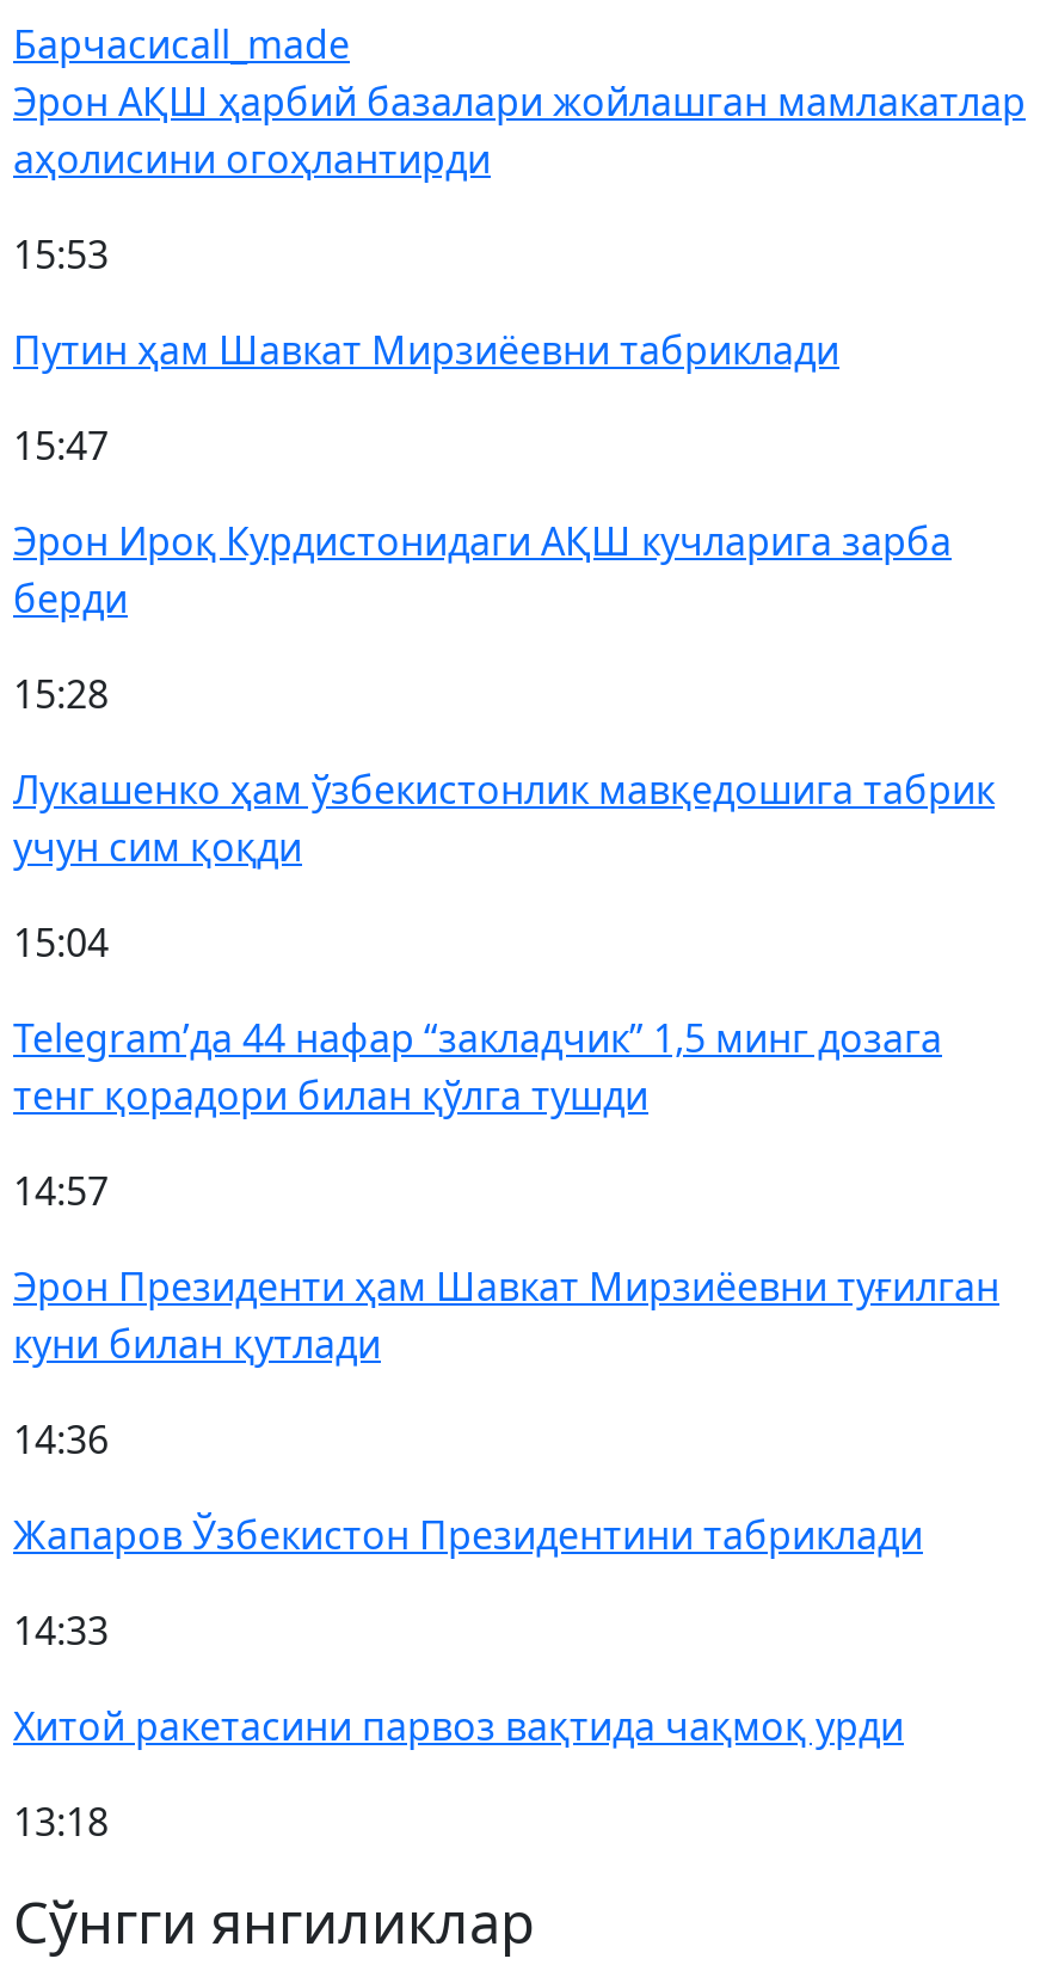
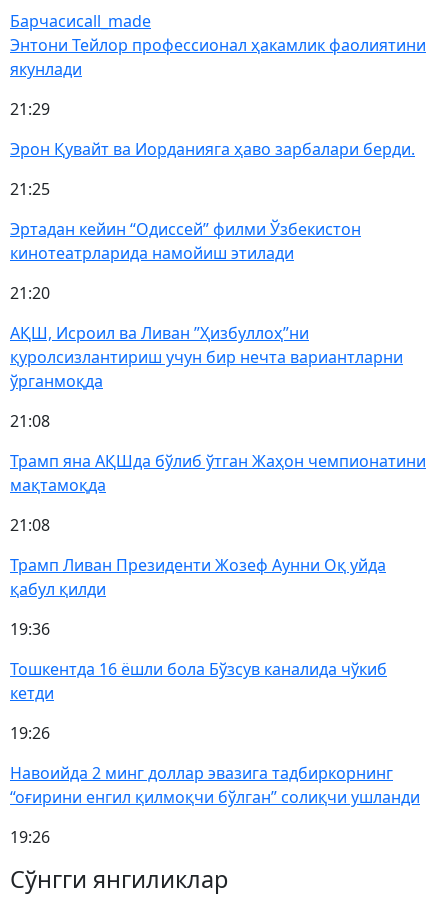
[13,74,1026,184] Эрон АҚШ ҳарбий базалари жойлашган мамлакатлар | аҳолисини огоҳлантирди -> [10,33,426,79] Энтони Тейлор профессионал ҳакамлик фаолиятини | якунлади
[13,227,109,280] 15:53 -> [10,97,50,119] 21:29
[13,323,839,375] Путин ҳам Шавкат Мирзиёевни табриклади -> [10,137,415,159] Эрон Қувайт ва Иорданияга ҳаво зарбалари берди.
[13,418,109,471] 15:47 -> [10,177,50,199] 21:25
[13,514,952,624] Эрон Ироқ Курдистонидаги АҚШ кучларига зарба | берди -> [10,217,361,263] Эртадан кейин “Одиссей” филми Ўзбекистон | кинотеатрларида намойиш этилади
[13,667,109,719] 15:28 -> [10,281,50,303] 21:20
[13,762,995,872] Лукашенко ҳам ўзбекистонлик мавқедошига табрик | учун сим қоқди -> [10,321,403,391] АҚШ, Исроил ва Ливан ”Ҳизбуллоҳ”ни | қуролсизлантириш учун бир нечта вариантларни | ўрганмоқда
[13,915,109,968] 15:04 -> [10,409,50,431] 21:08
[13,1011,942,1120] Telegram’да 44 нафар “закладчик” 1,5 минг дозага | тенг қорадори билан қўлга тушди -> [10,449,426,495] Трамп яна АҚШда бўлиб ўтган Жаҳон чемпионатини | мақтамоқда
[13,1163,109,1216] 14:57 -> [10,513,50,535] 21:08
[13,1259,999,1369] Эрон Президенти ҳам Шавкат Мирзиёевни туғилган | куни билан қутлади -> [10,553,386,599] Трамп Ливан Президенти Жозеф Аунни Оқ уйда | қабул қилди
[13,1412,109,1465] 14:36 -> [10,617,50,639] 19:36
[13,1508,923,1560] Жапаров Ўзбекистон Президентини табриклади -> [10,657,387,703] Тошкентда 16 ёшли бола Бўзсув каналида чўкиб | кетди
[13,1603,109,1656] 14:33 -> [10,721,50,743] 19:26
[13,1699,904,1751] Хитой ракетасини парвоз вақтида чақмоқ урди -> [10,761,420,807] Навоийда 2 минг доллар эвазига тадбиркорнинг | “оғирини енгил қилмоқчи бўлган” солиқчи ушланди
[13,1794,109,1847] 13:18 -> [10,825,50,847] 19:26

